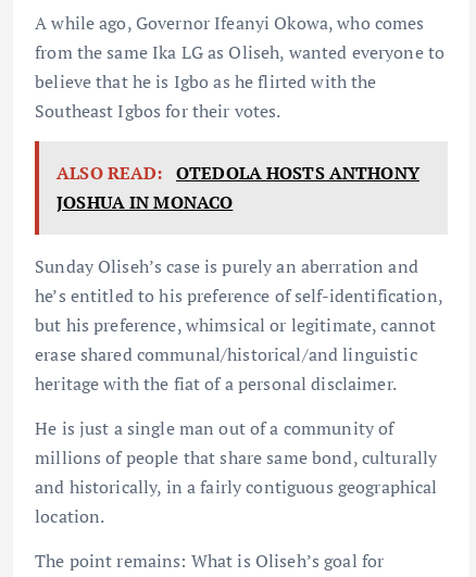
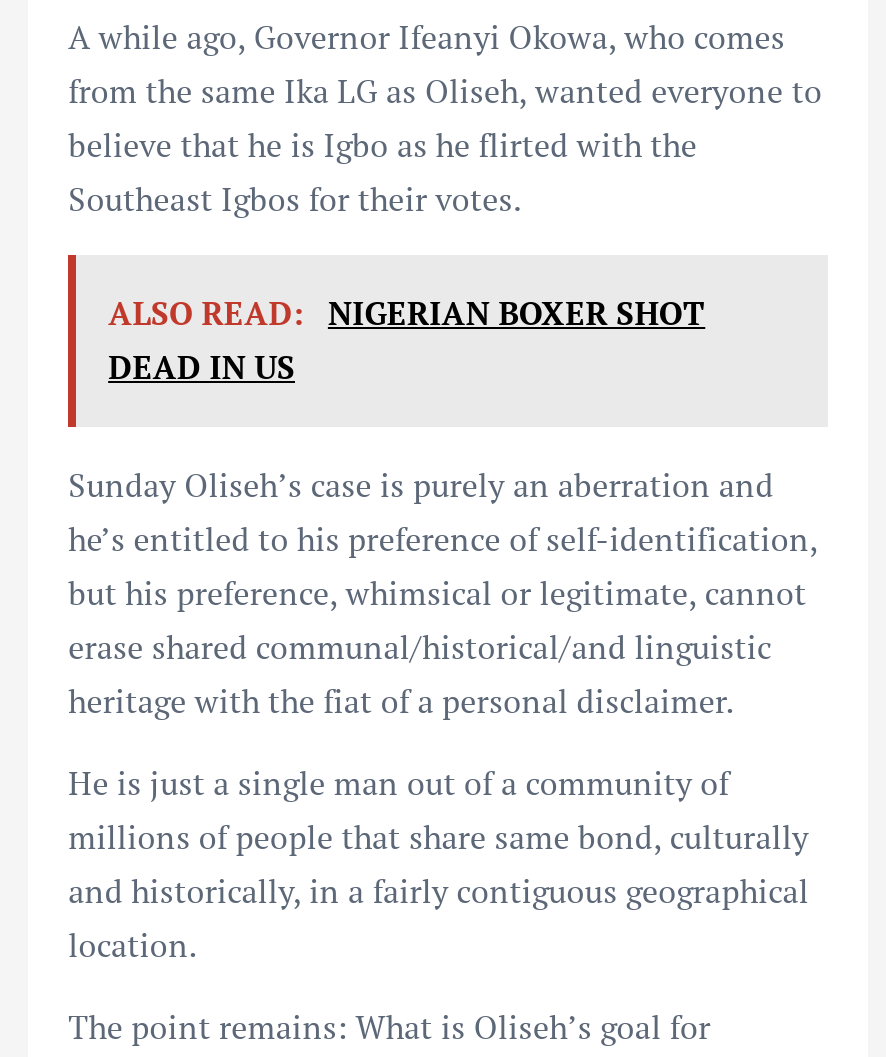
[57,160,419,184] ALSO READ: OTEDOLA HOSTS ANTHONY -> [108,290,705,334] ALSO READ: NIGERIAN BOXER SHOT
[57,190,233,214] JOSHUA IN MONACO -> [108,344,295,388] DEAD IN US

